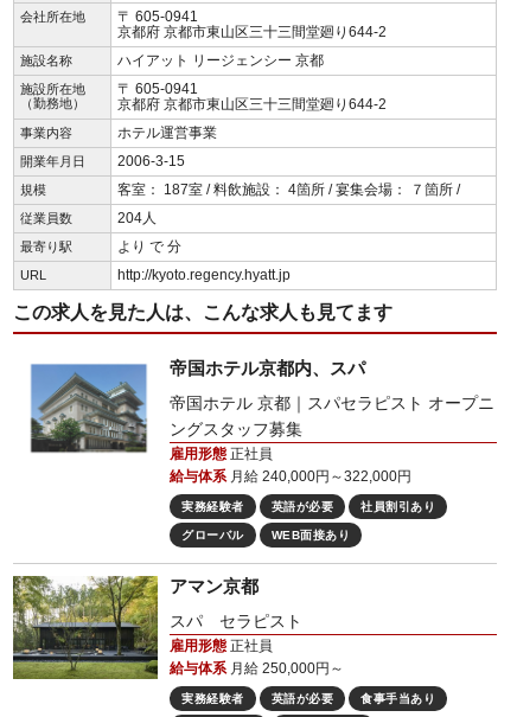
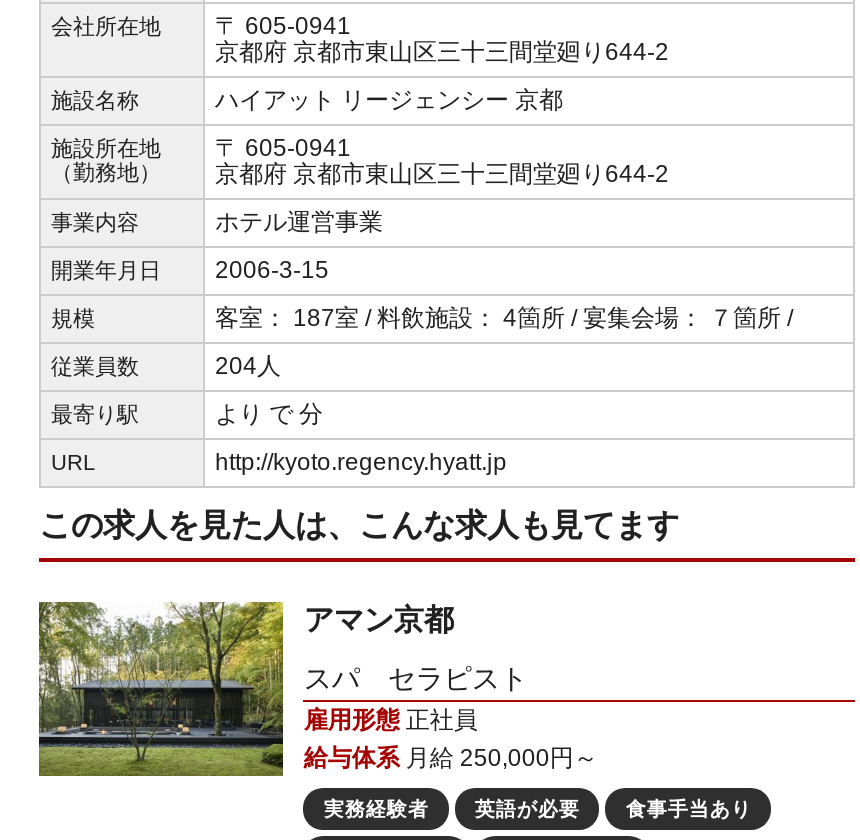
[14,358,495,542] [image] | 帝国ホテル京都内、スパ | 帝国ホテル 京都｜スパセラピスト オープニ | ングスタッフ募集 | 雇用形態正社員 | 給与体系月給 240,000円～322,000円 | 実務経験者 | 英語が必要 | 社員割引あり | グローバル | WEB面接あり -> none

